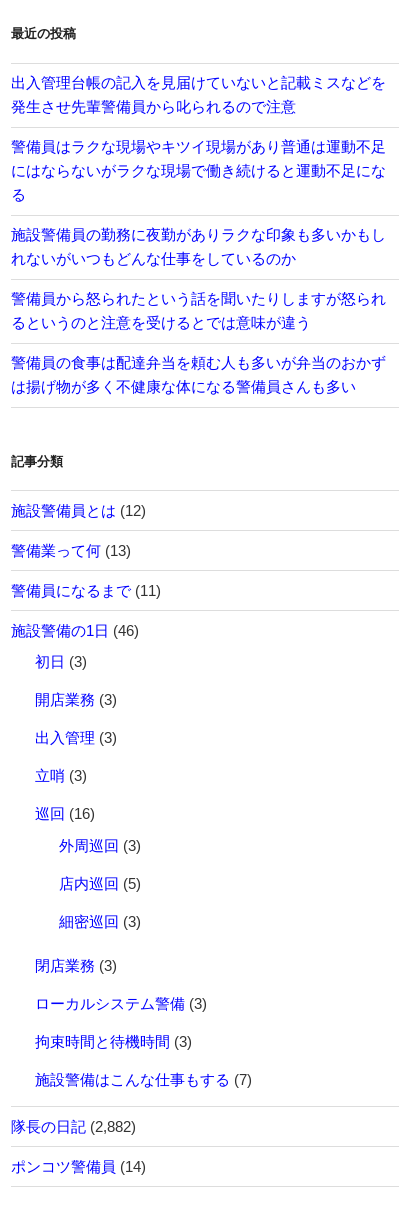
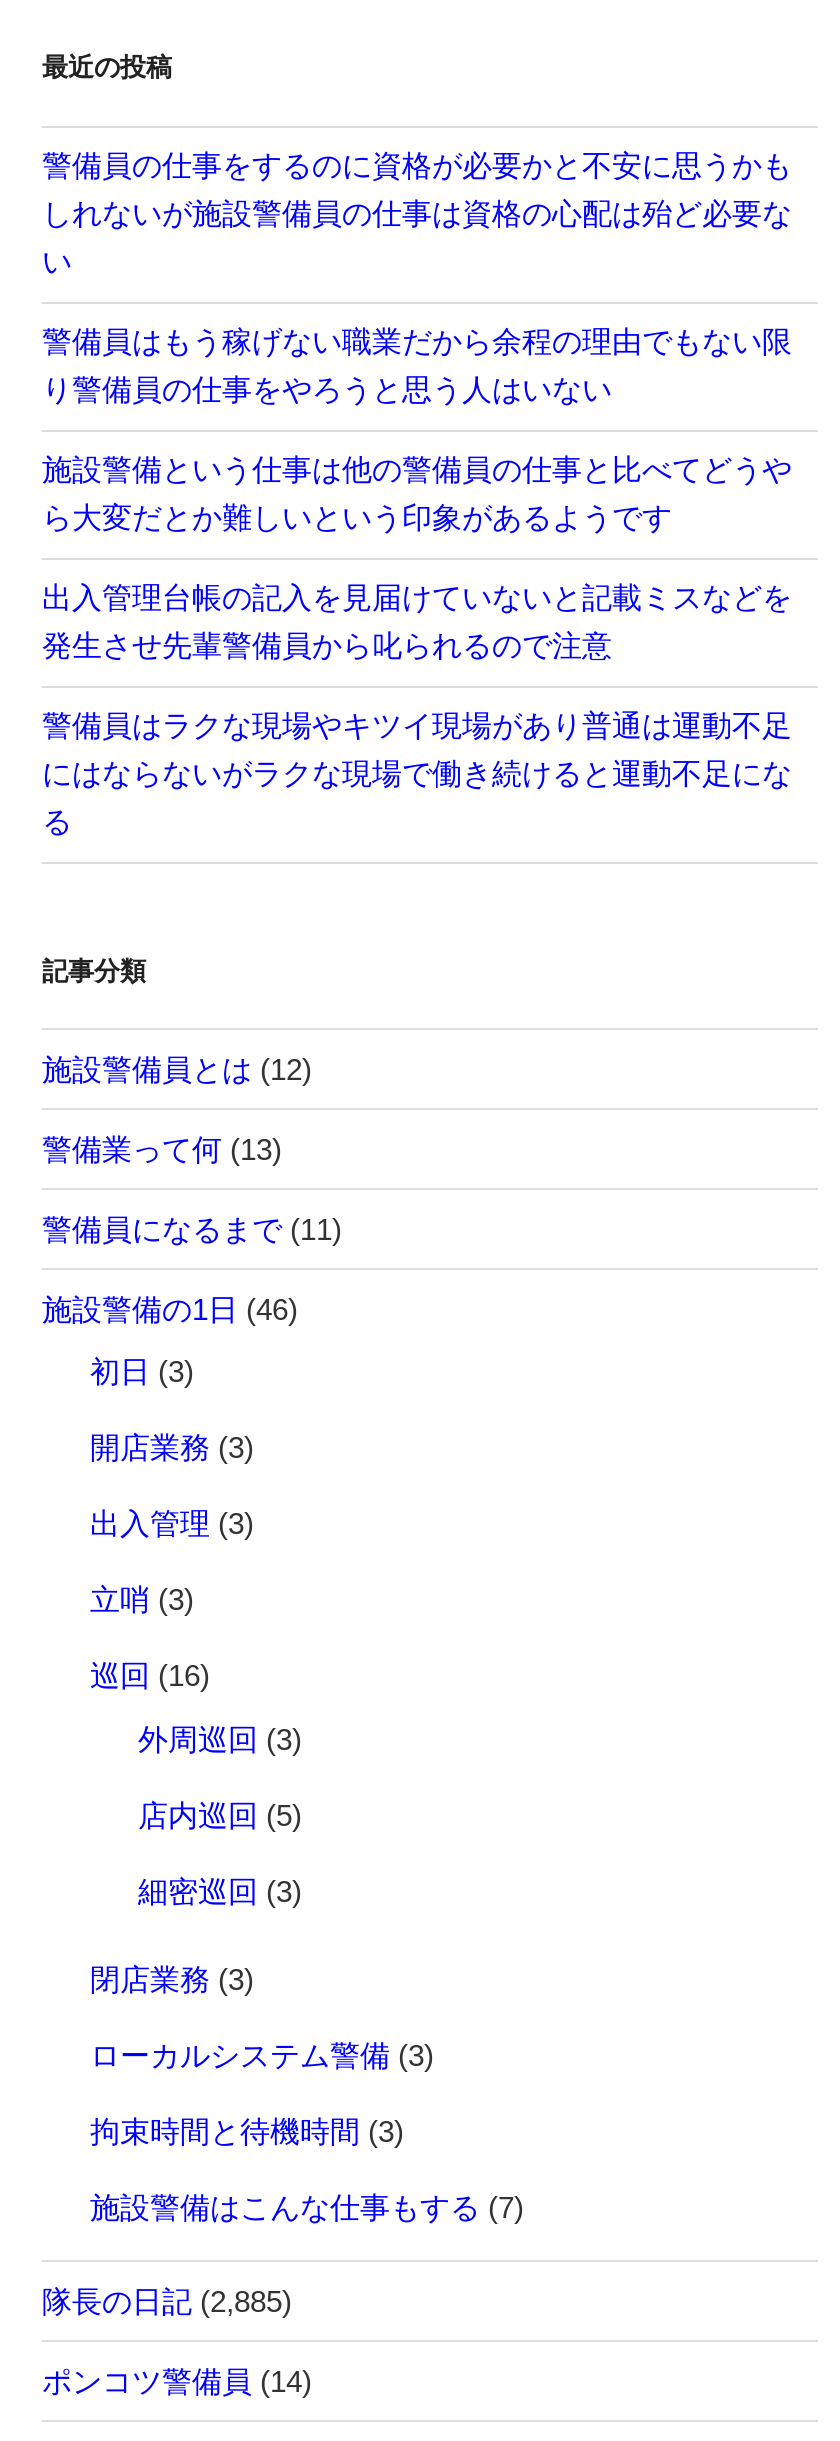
none -> [42,148,792,534] 警備員の仕事をするのに資格が必要かと不安に思うかも | しれないが施設警備員の仕事は資格の心配は殆ど必要な | い | 警備員はもう稼げない職業だから余程の理由でもない限 | り警備員の仕事をやろうと思う人はいない | 施設警備という仕事は他の警備員の仕事と比べてどうや | ら大変だとか難しいという印象があるようです
moved [11,74,386,203] -> [42,580,792,838]: 出入管理台帳の記入を見届けていないと記載ミスなどを | 発生させ先輩警備員から叱られるので注意 | 警備員はラクな現場やキツイ現場があり普通は運動不足 | にはならないがラクな現場で働き続けると運動不足にな | る
[11,226,386,395] 施設警備員の勤務に夜勤がありラクな印象も多いかもし | れないがいつもどんな仕事をしているのか | 警備員から怒られたという話を聞いたりしますが怒られ | るというのと注意を受けるとでは意味が違う | 警備員の食事は配達弁当を頼む人も多いが弁当のおかず | は揚げ物が多く不健康な体になる警備員さんも多い -> none
[11,1118,136,1135] 隊長の日記(2,882) -> [42,2283,292,2317] 隊長の日記(2,885)

